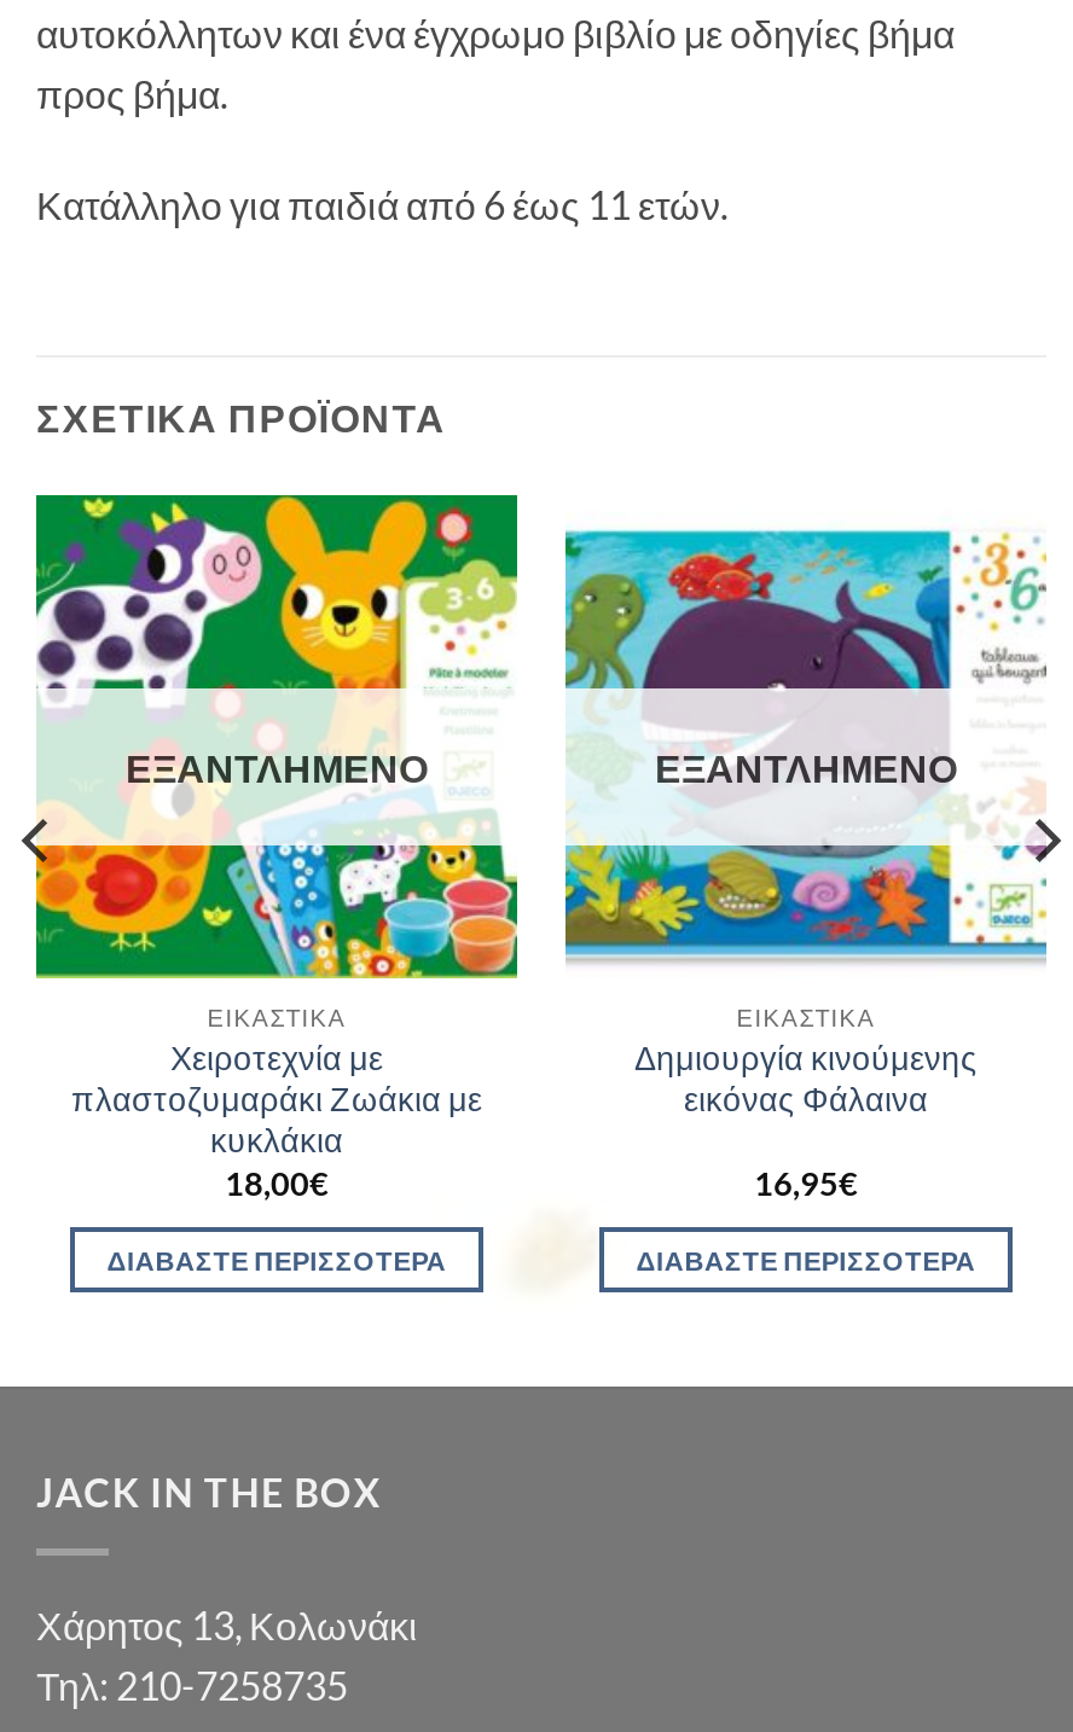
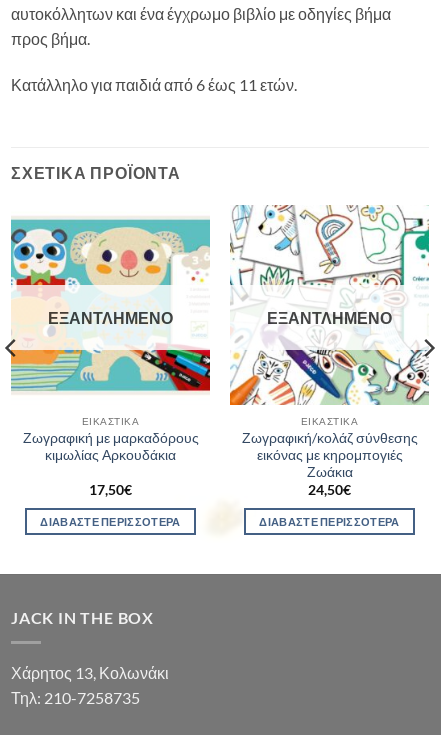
[34,493,520,1204] [image] | Χειροτεχνία με | πλαστοζυμαράκι Ζωάκια με | κυκλάκια | 18,00€ -> [10,205,211,498] [image] | Ζωγραφική με μαρκαδόρους | κιμωλίας Αρκουδάκια | 17,50€
[563,495,1046,1204] [image] | Δημιουργία κινούμενης | εικόνας Φάλαινα | 16,95€ -> [229,204,430,498] [image] | Ζωγραφική/κολάζ σύνθεσης | εικόνας με κηρομπογιές | Ζωάκια | 24,50€

